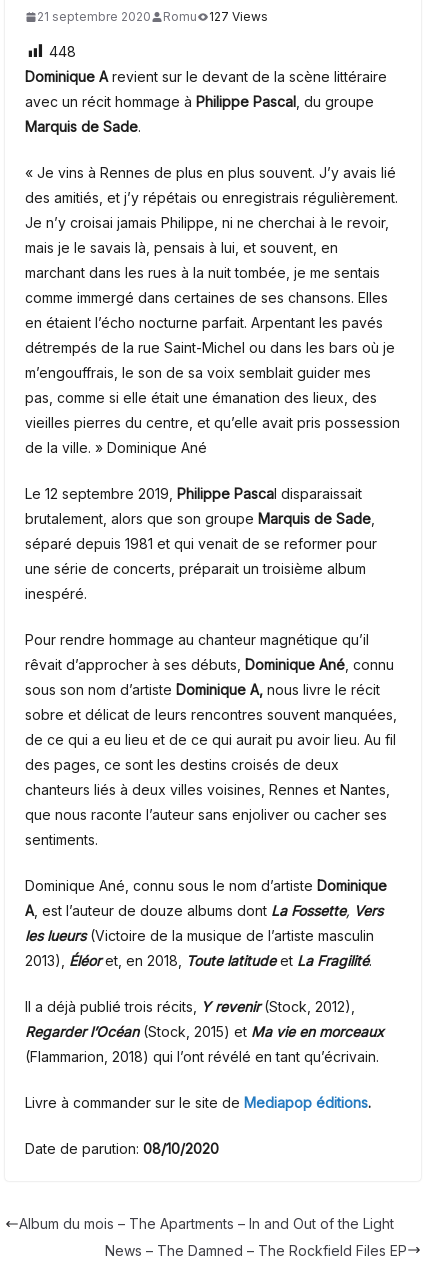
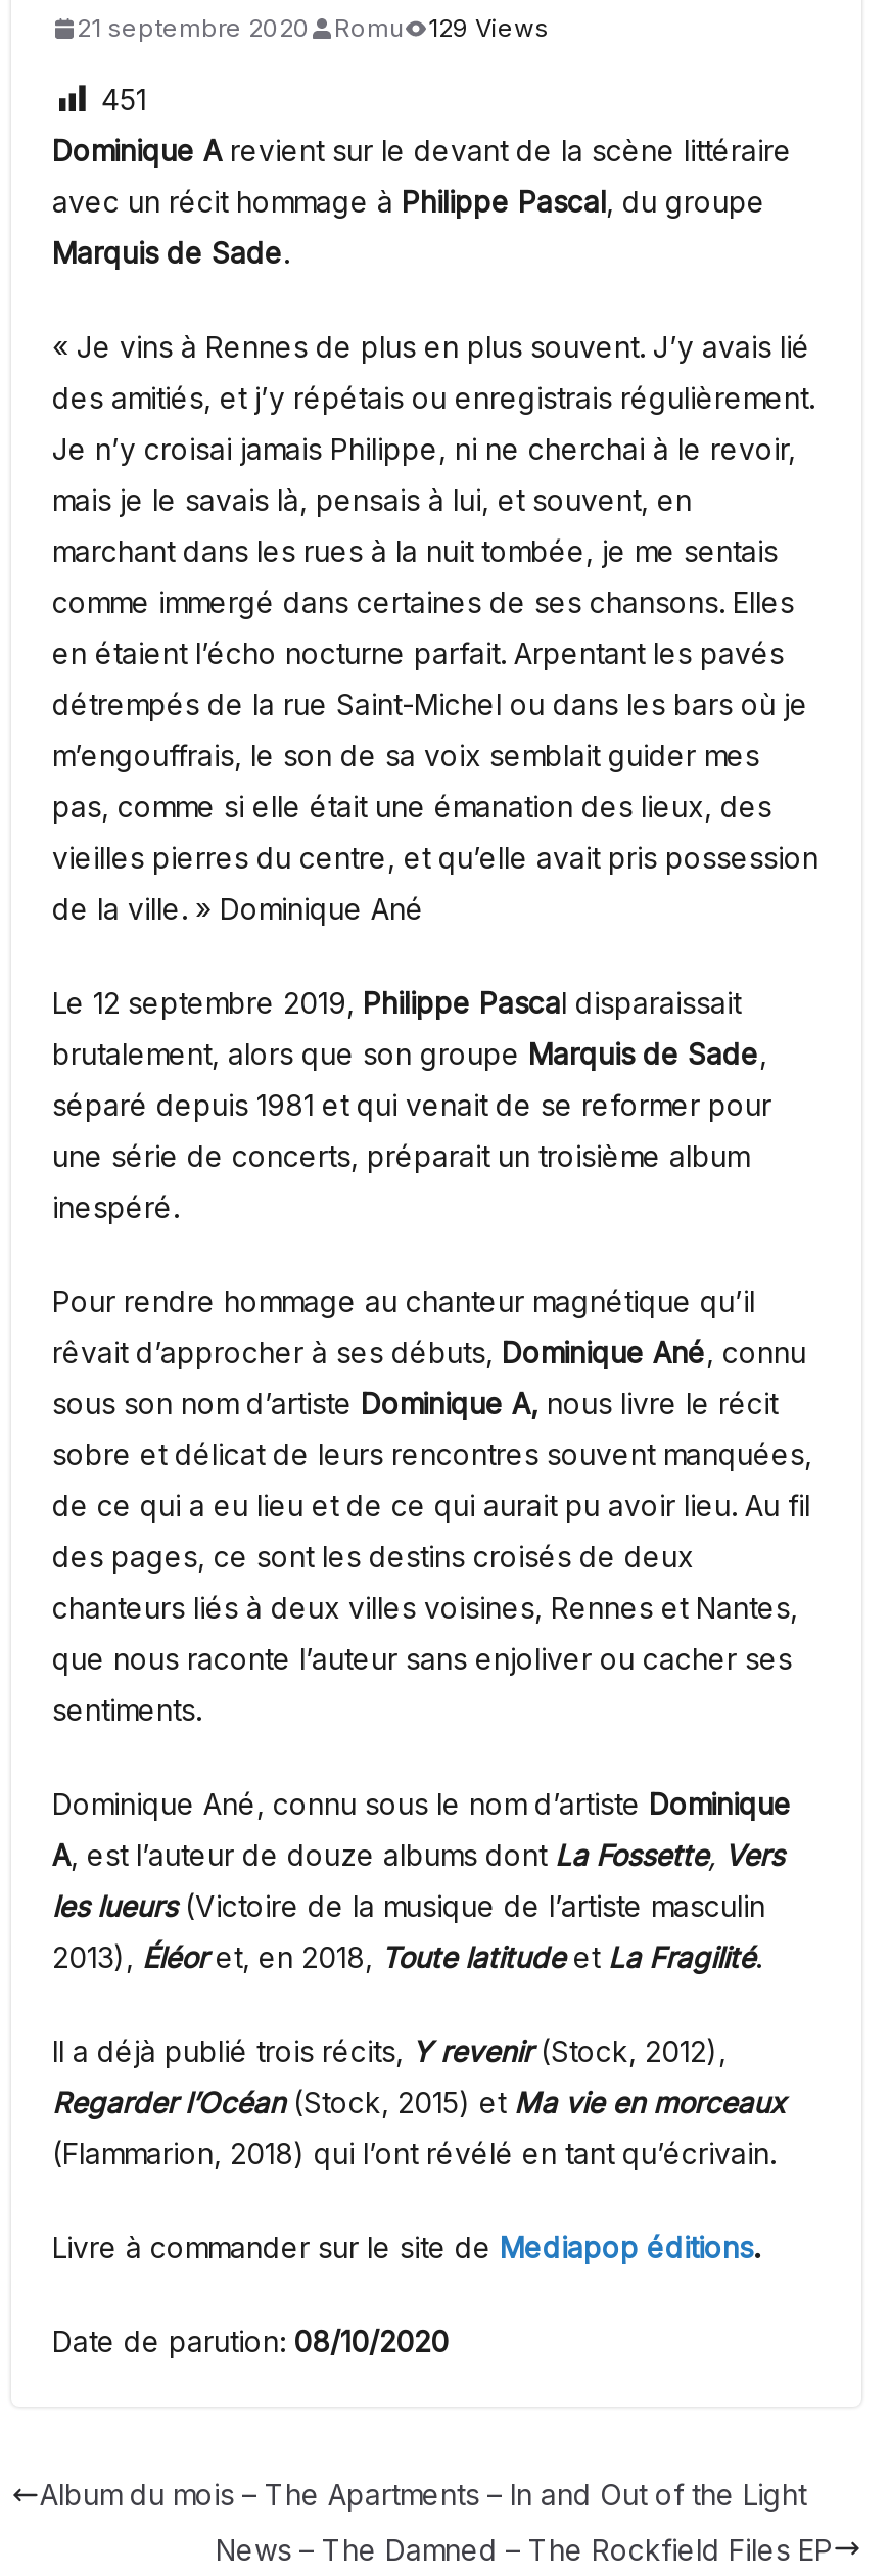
[37,9,268,24] 21 septembre 2020 Romu 127 Views -> [77,13,549,44] 21 septembre 2020 Romu 129 Views
[49,43,76,60] 448 -> [101,82,146,117] 451

